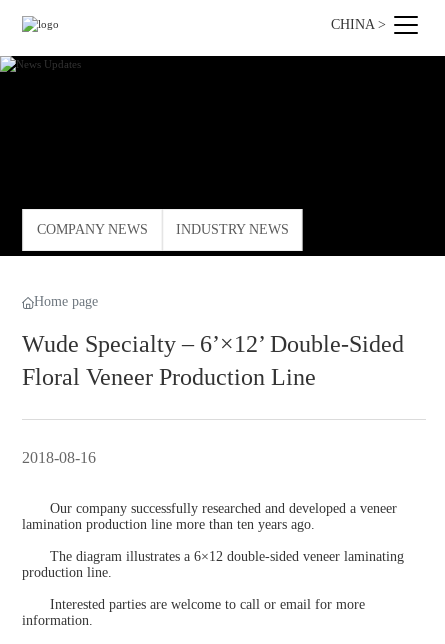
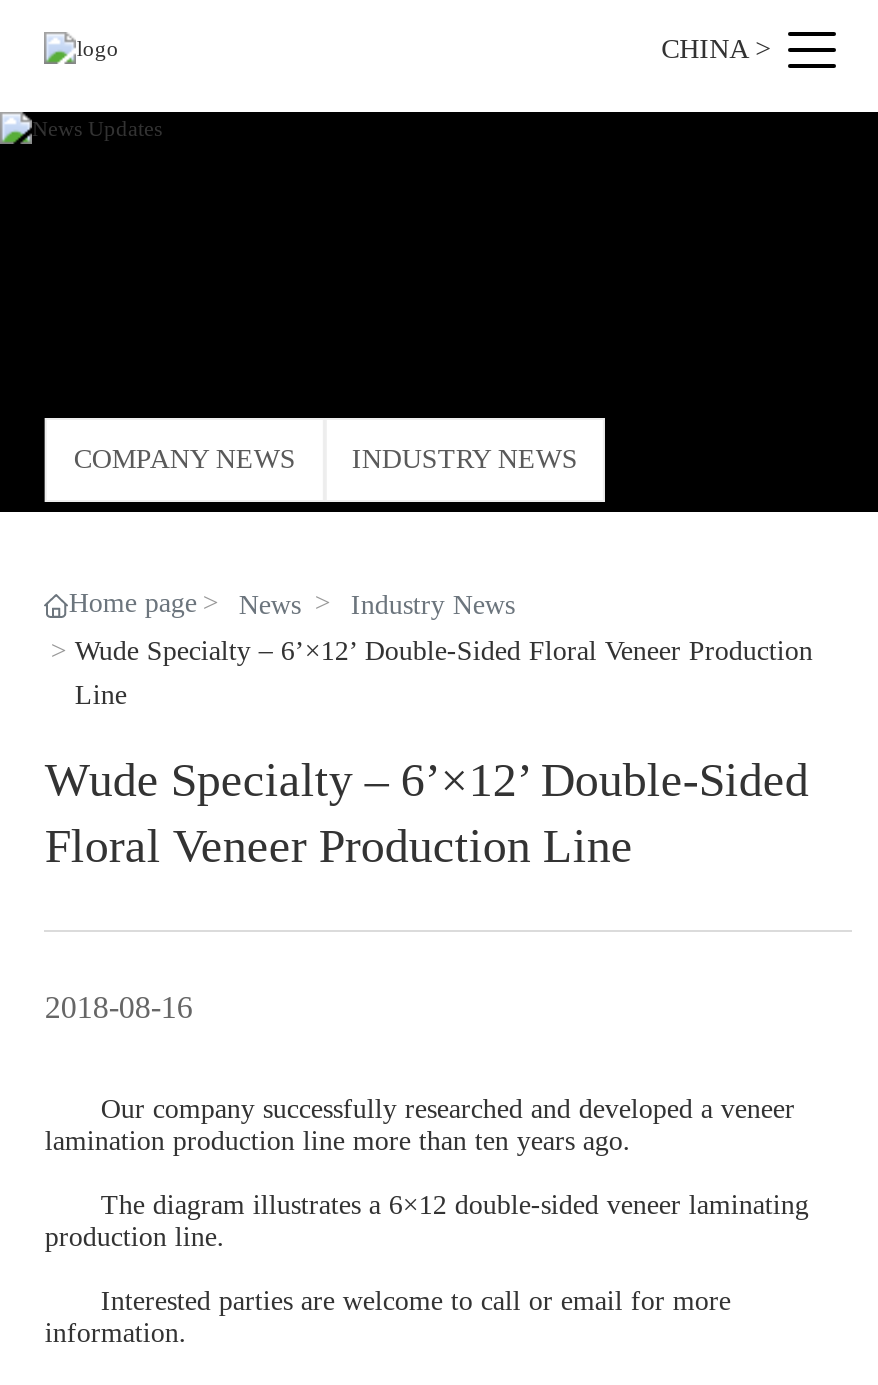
none -> [75,590,813,710] News | Industry News | Wude Specialty – 6’×12’ Double-Sided Floral Veneer Production | Line

